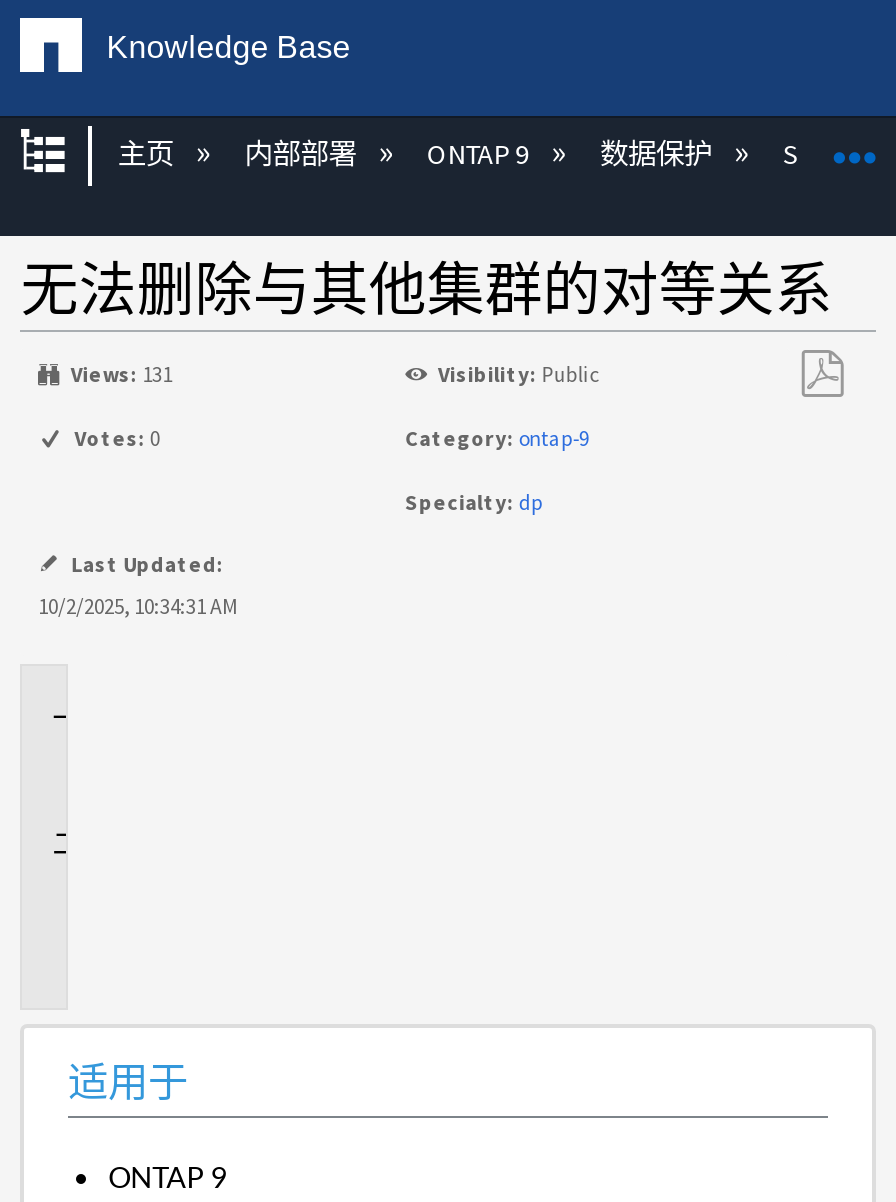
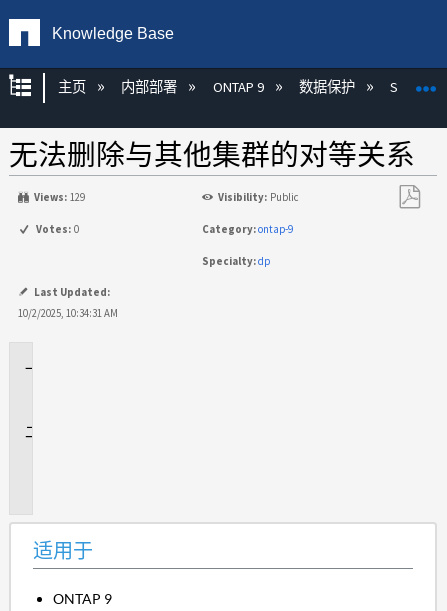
[71,360,172,388] Views: 131 -> [34,190,85,204] Views: 129

